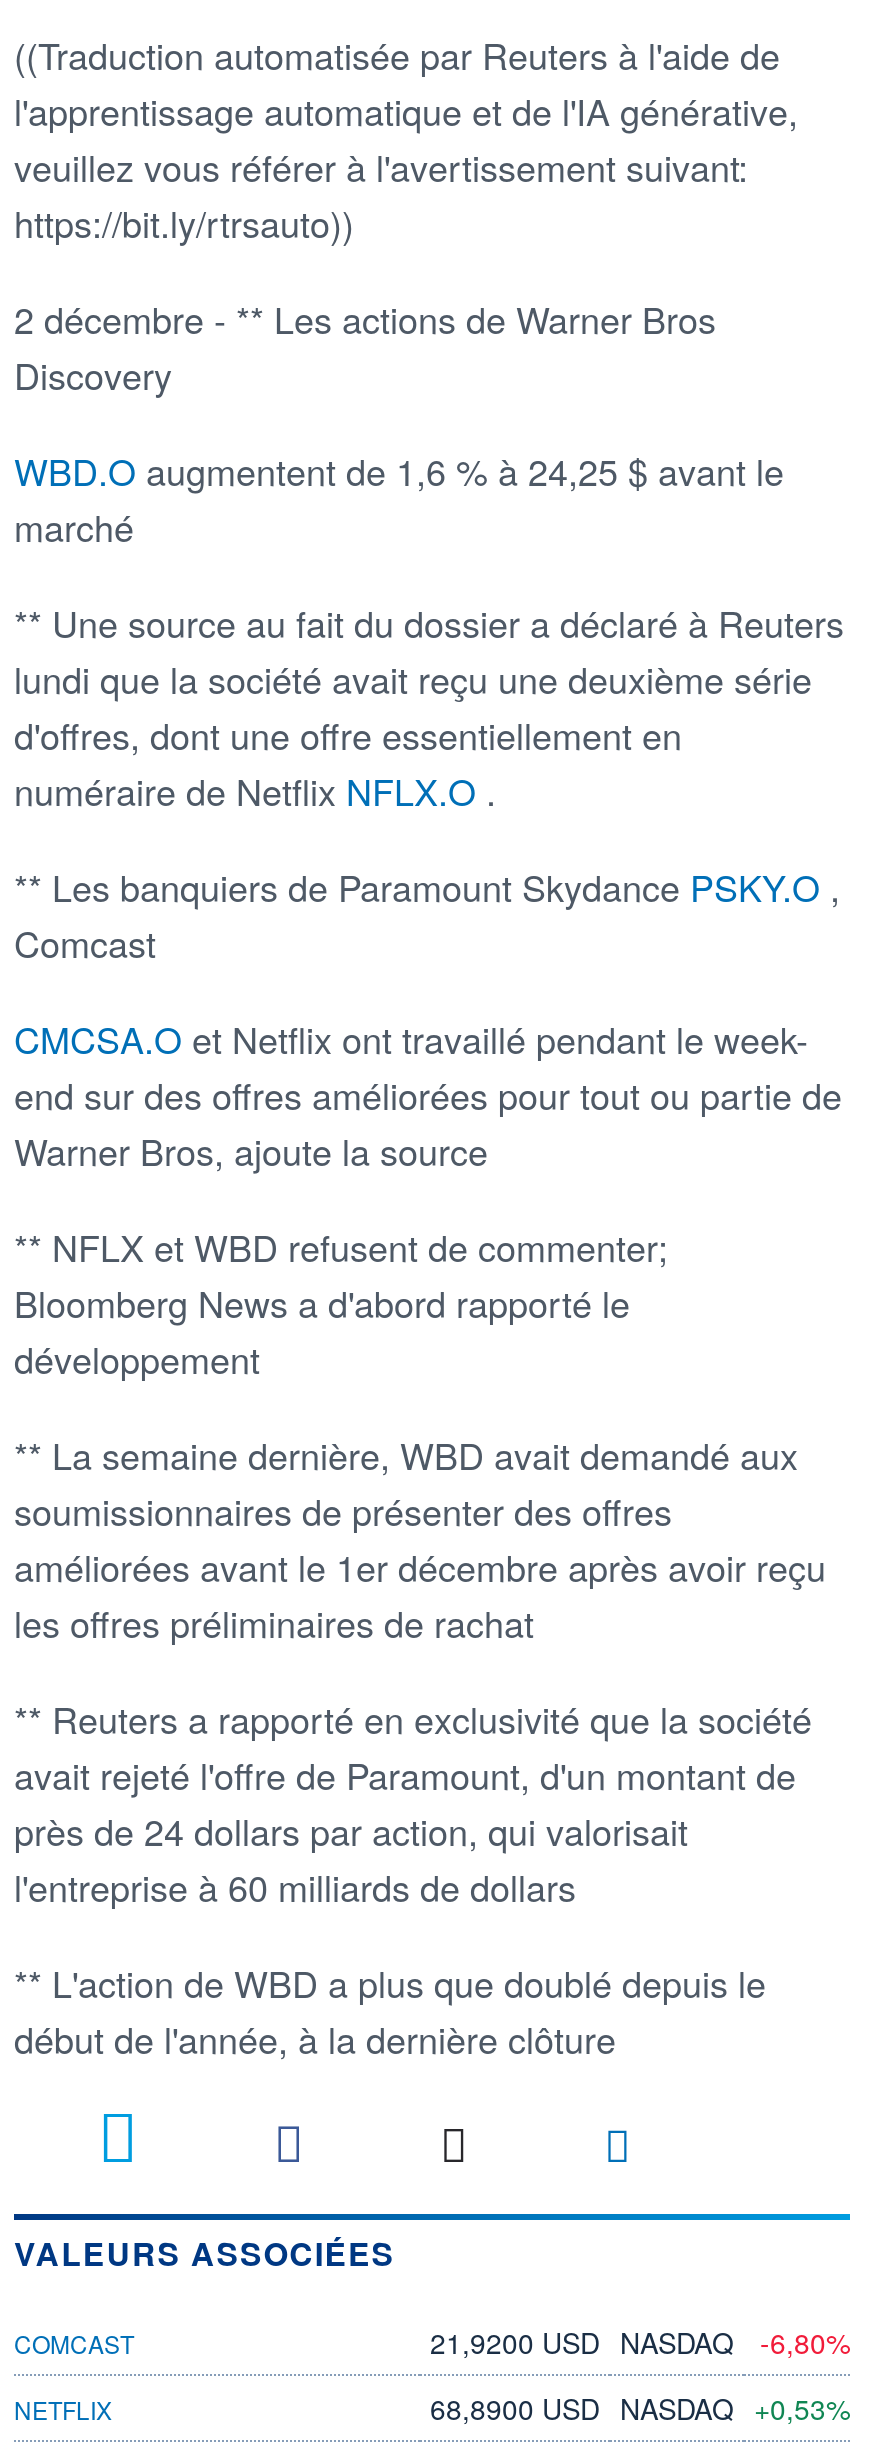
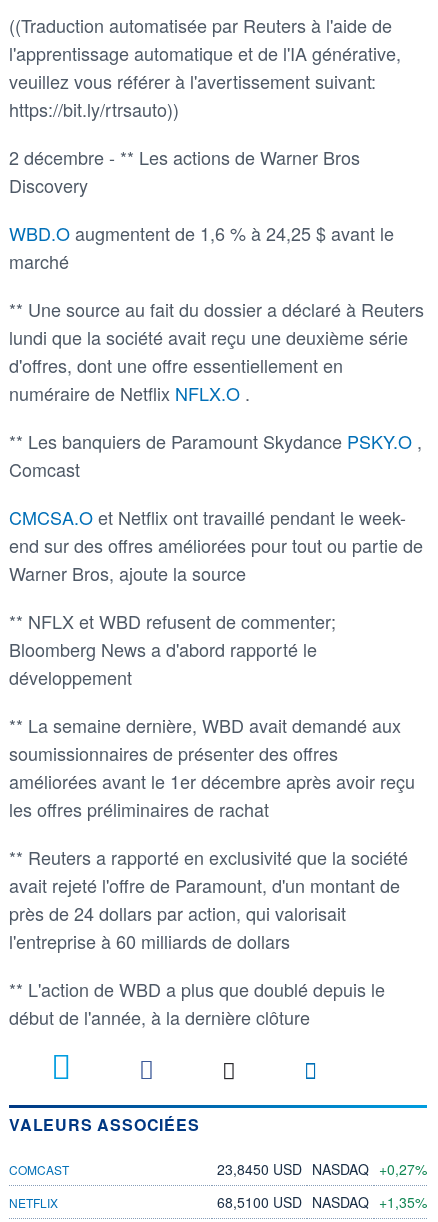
[430,2322,850,2362] 21,9200 USD NASDAQ | -6,80% -> [217,1159,427,1179] 23,8450 USD NASDAQ +0,27%
[430,2388,850,2428] 68,8900 USD NASDAQ +0,53% -> [217,1192,427,1212] 68,5100 USD NASDAQ +1,35%

